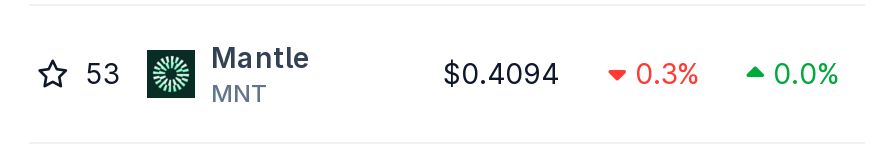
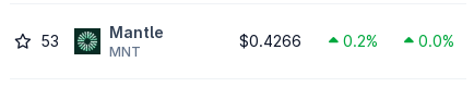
[443,56,559,90] $0.4094 -> [239,32,301,50] $0.4266
[635,56,699,90] 0.3% -> [343,32,378,50] 0.2%

